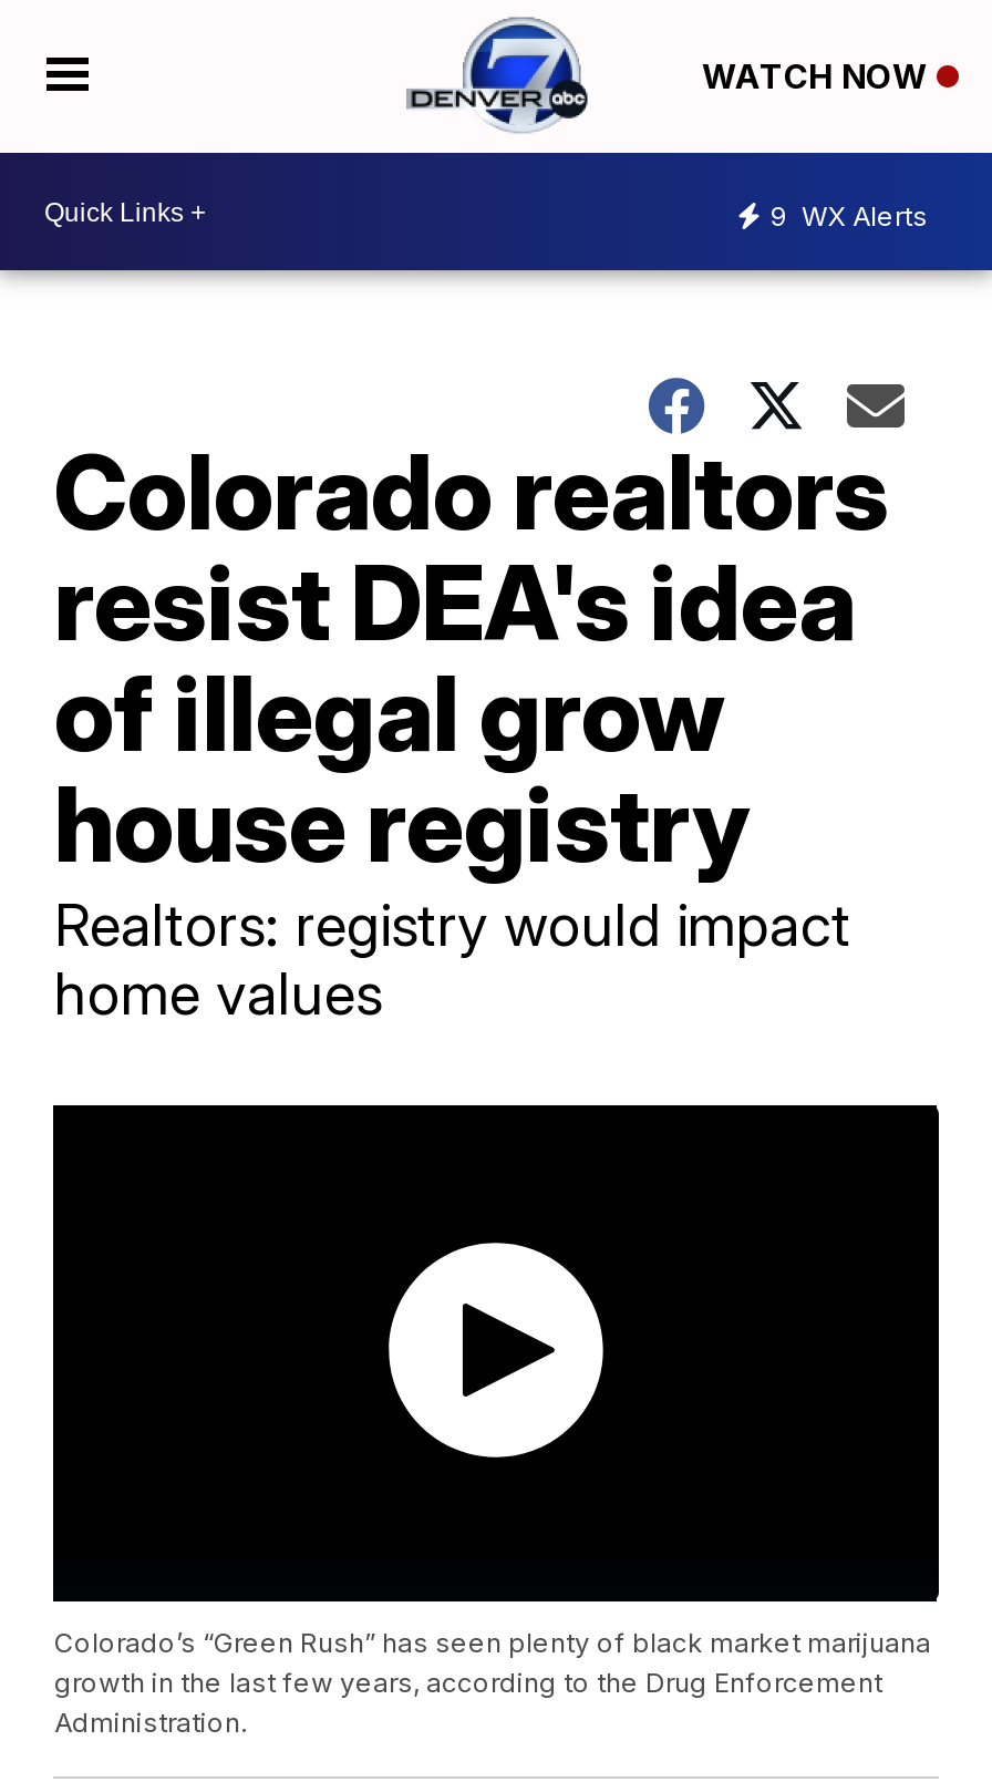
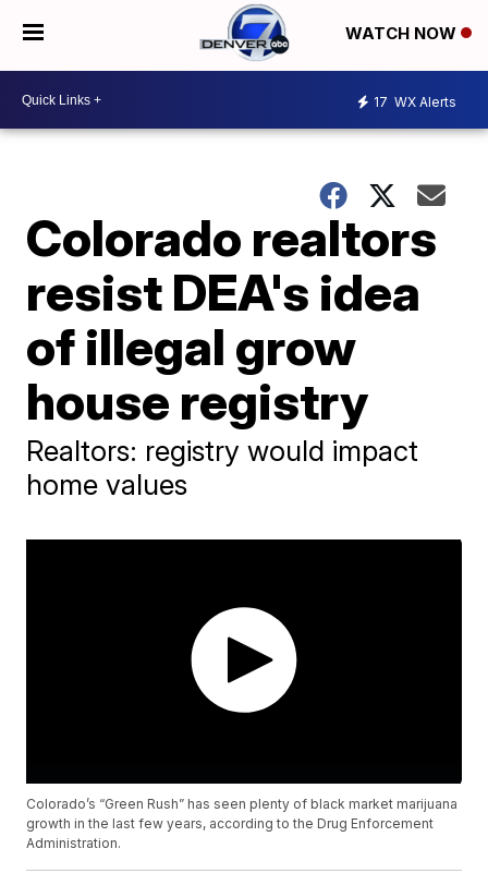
[771,198,928,231] 9 WX Alerts -> [374,93,456,110] 17 WX Alerts

